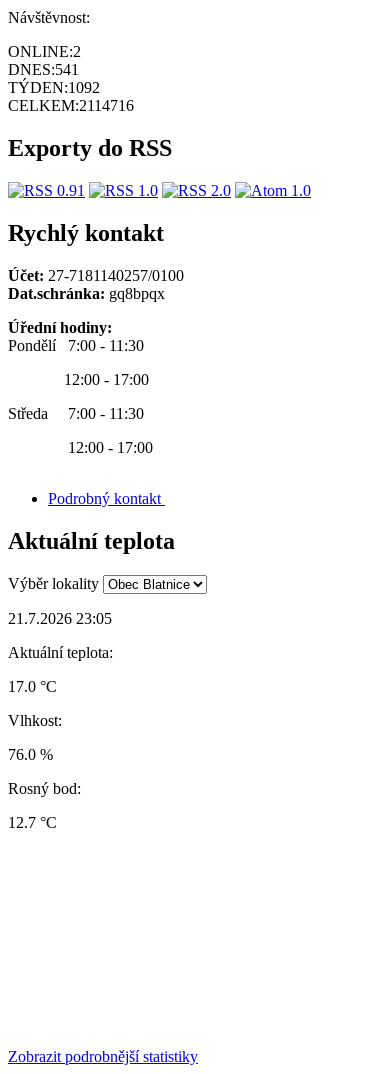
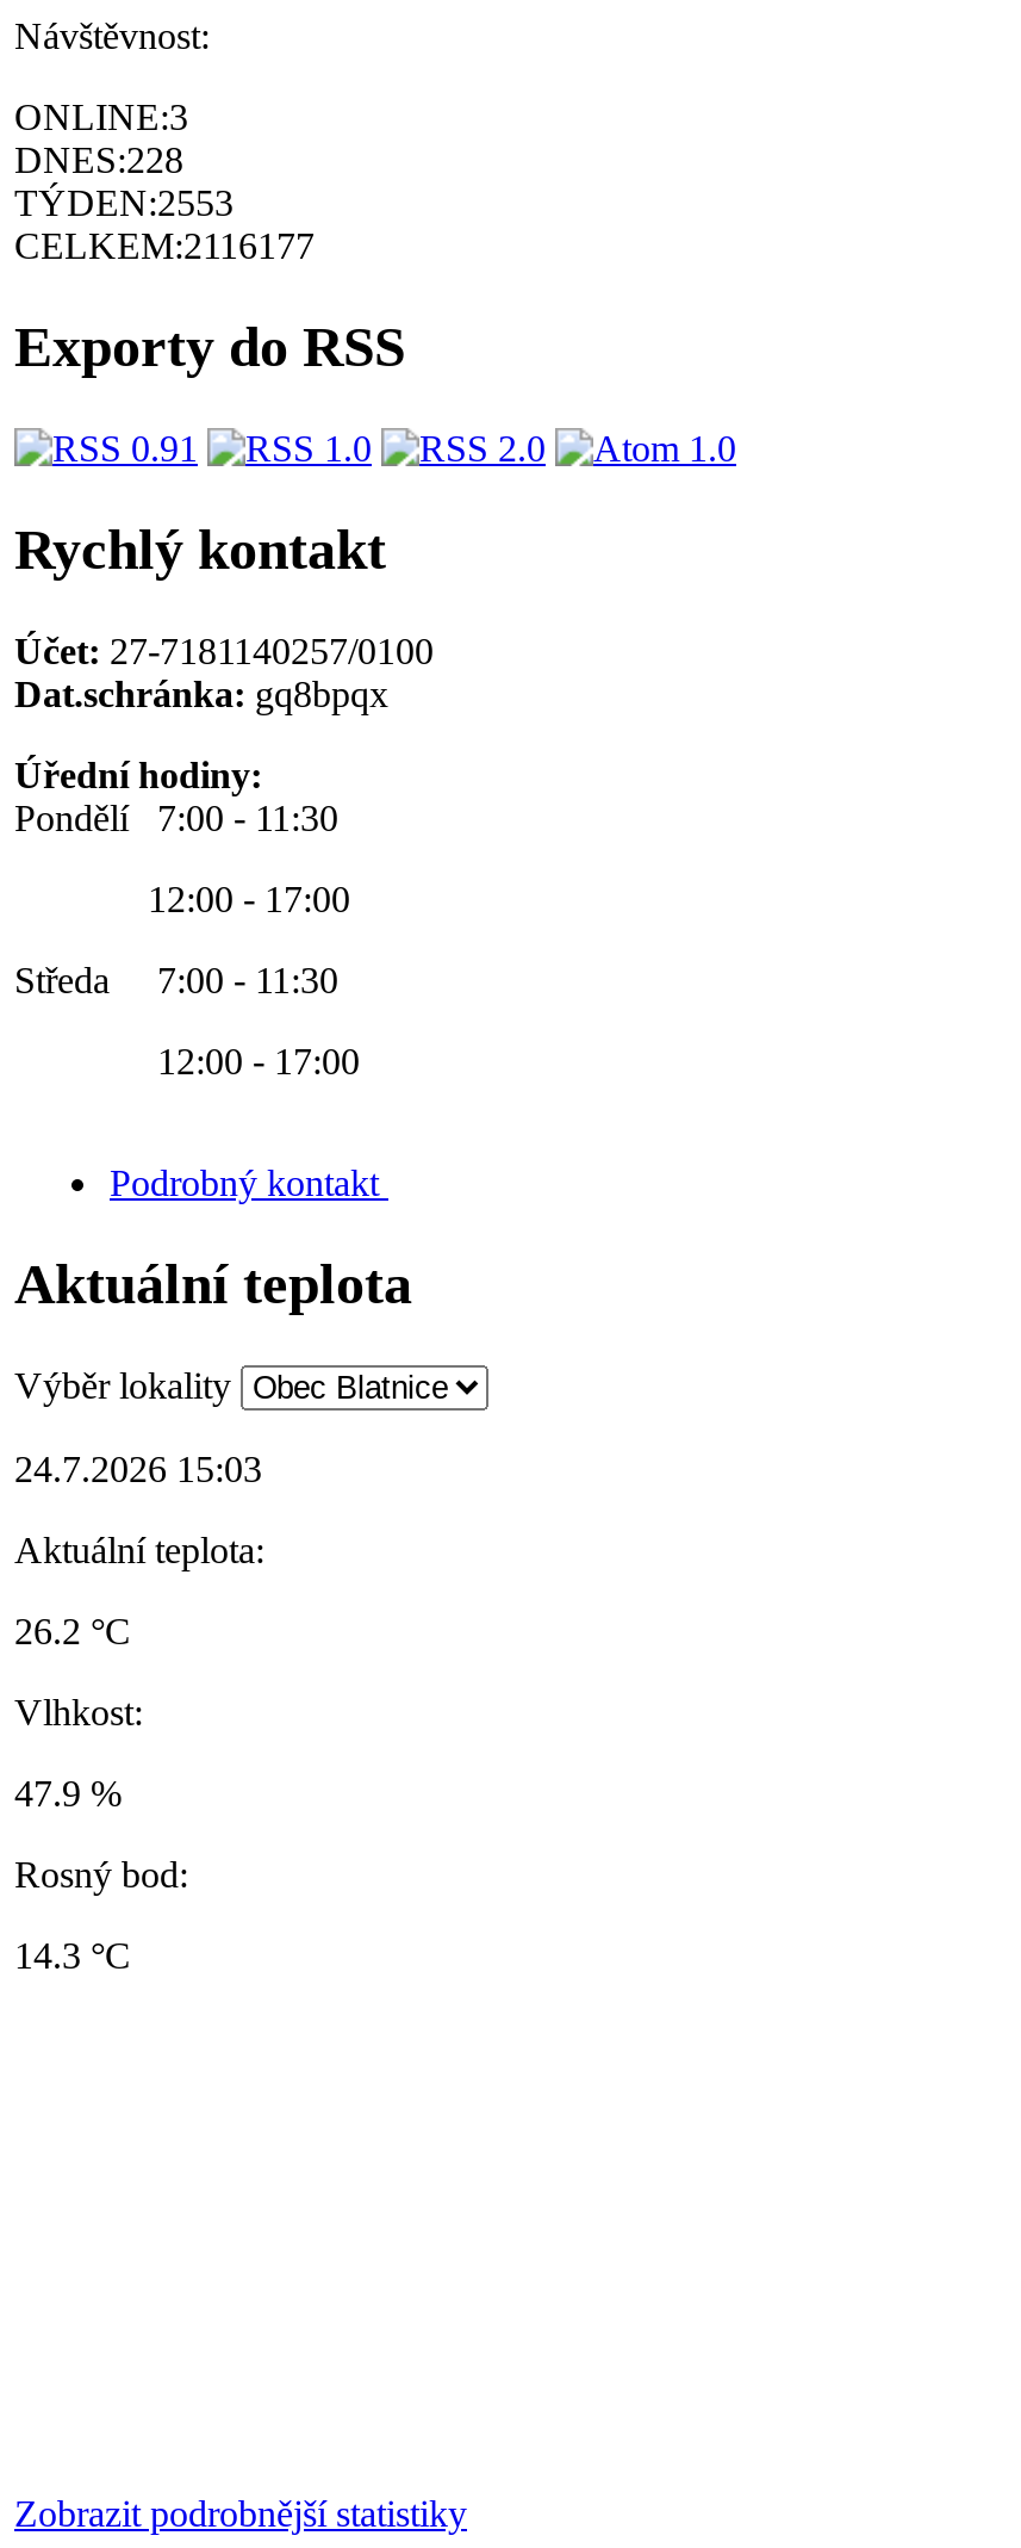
[8,43,81,60] ONLINE:2 -> [14,98,188,138] ONLINE:3
[8,61,79,78] DNES:541 -> [14,140,183,181] DNES:228
[8,79,100,96] TÝDEN:1092 -> [14,183,234,224] TÝDEN:2553
[8,97,134,114] CELKEM:2114716 -> [14,226,315,267] CELKEM:2116177
[8,610,112,627] 21.7.2026 23:05 -> [14,1448,262,1489] 24.7.2026 15:03
[8,678,57,695] 17.0 °C -> [14,1610,131,1651] 26.2 °C
[8,746,53,763] 76.0 % -> [14,1773,122,1813] 47.9 %
[8,814,57,831] 12.7 °C -> [14,1935,131,1975] 14.3 °C

